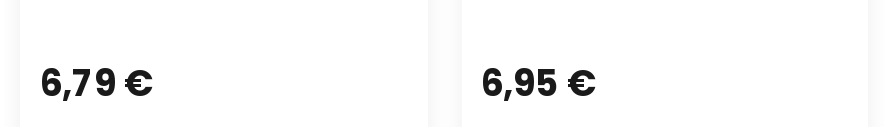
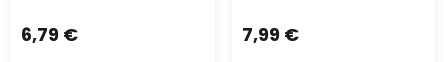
[481,58,597,108] 6,95 € -> [241,22,298,47] 7,99 €

